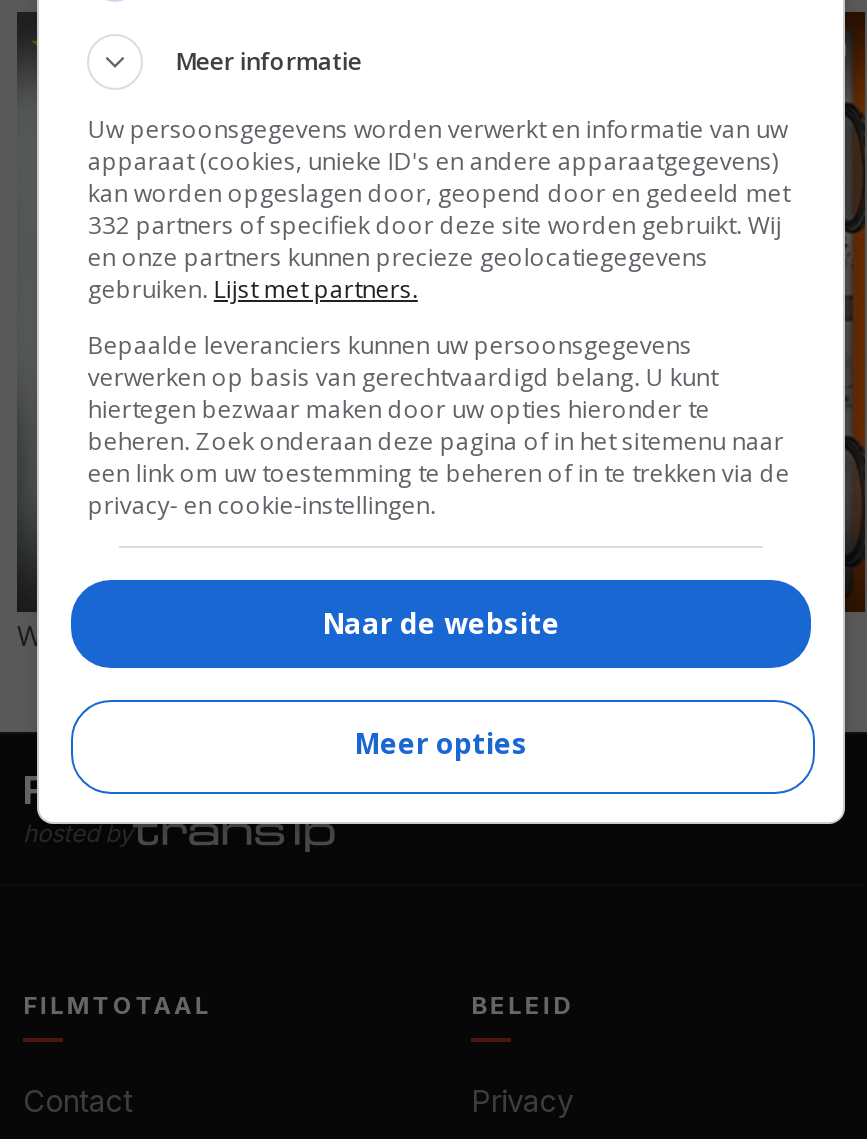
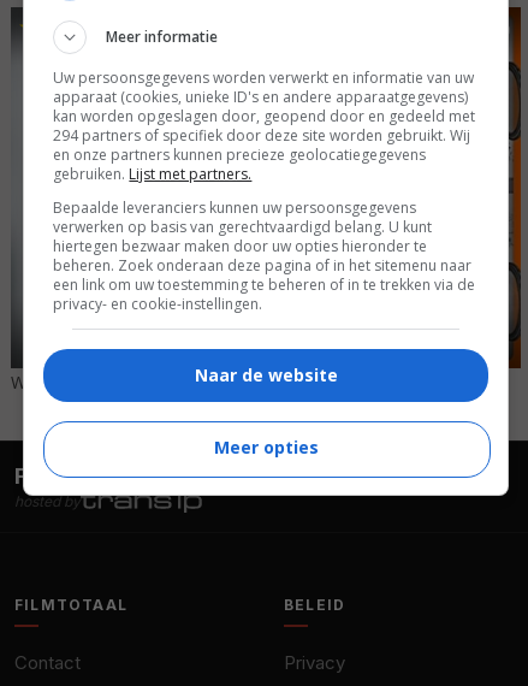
[88,207,782,241] 332 partners of specifiek door deze site worden gebruikt. Wij -> [53,125,471,145] 294 partners of specifiek door deze site worden gebruikt. Wij

